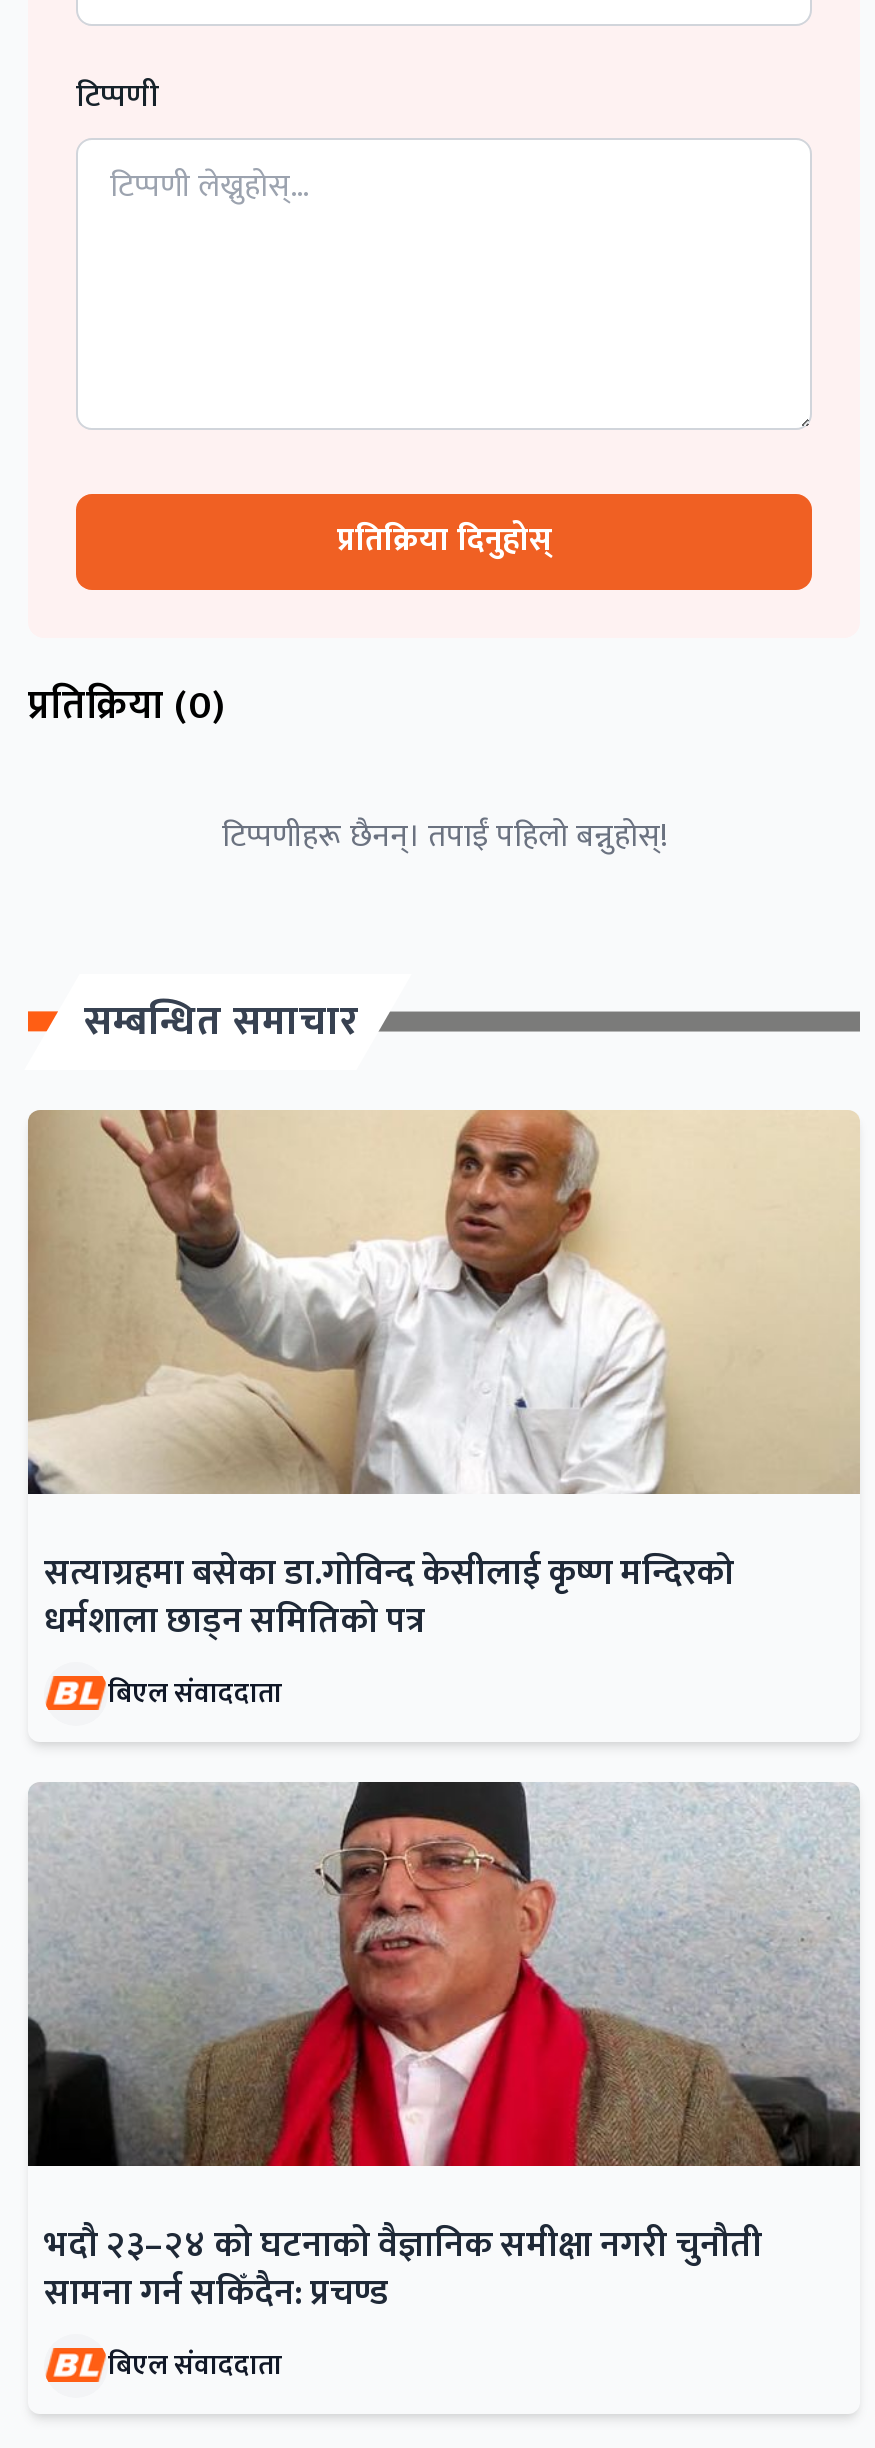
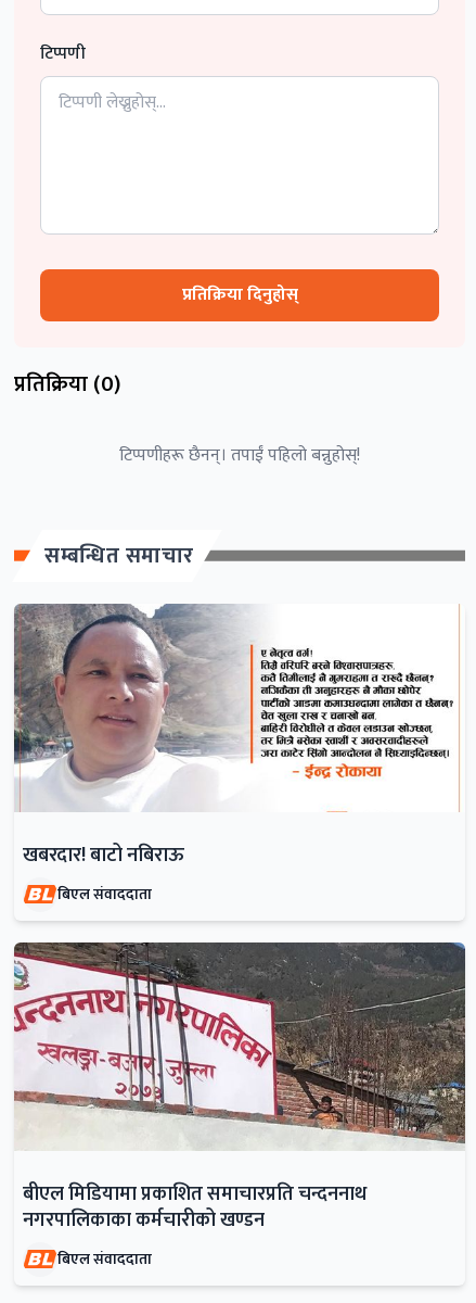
[26,1108,860,1651] [image] | सत्याग्रहमा बसेका डा.गोविन्द केसीलाई कृष्ण मन्दिरको | धर्मशाला छाड्न समितिको पत्र -> [13,603,465,871] [image] | खबरदार! बाटो नबिराऊ
[26,1782,862,2323] [image] | भदौ २३–२४ को घटनाको वैज्ञानिक समीक्षा नगरी चुनौती | सामना गर्न सकिँदैन: प्रचण्ड -> [13,941,466,1236] [image] | बीएल मिडियामा प्रकाशित समाचारप्रति चन्दननाथ | नगरपालिकाका कर्मचारीको खण्डन

